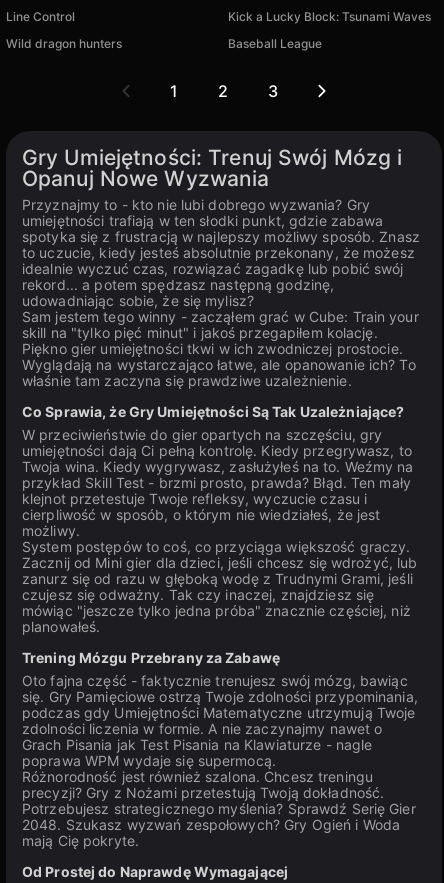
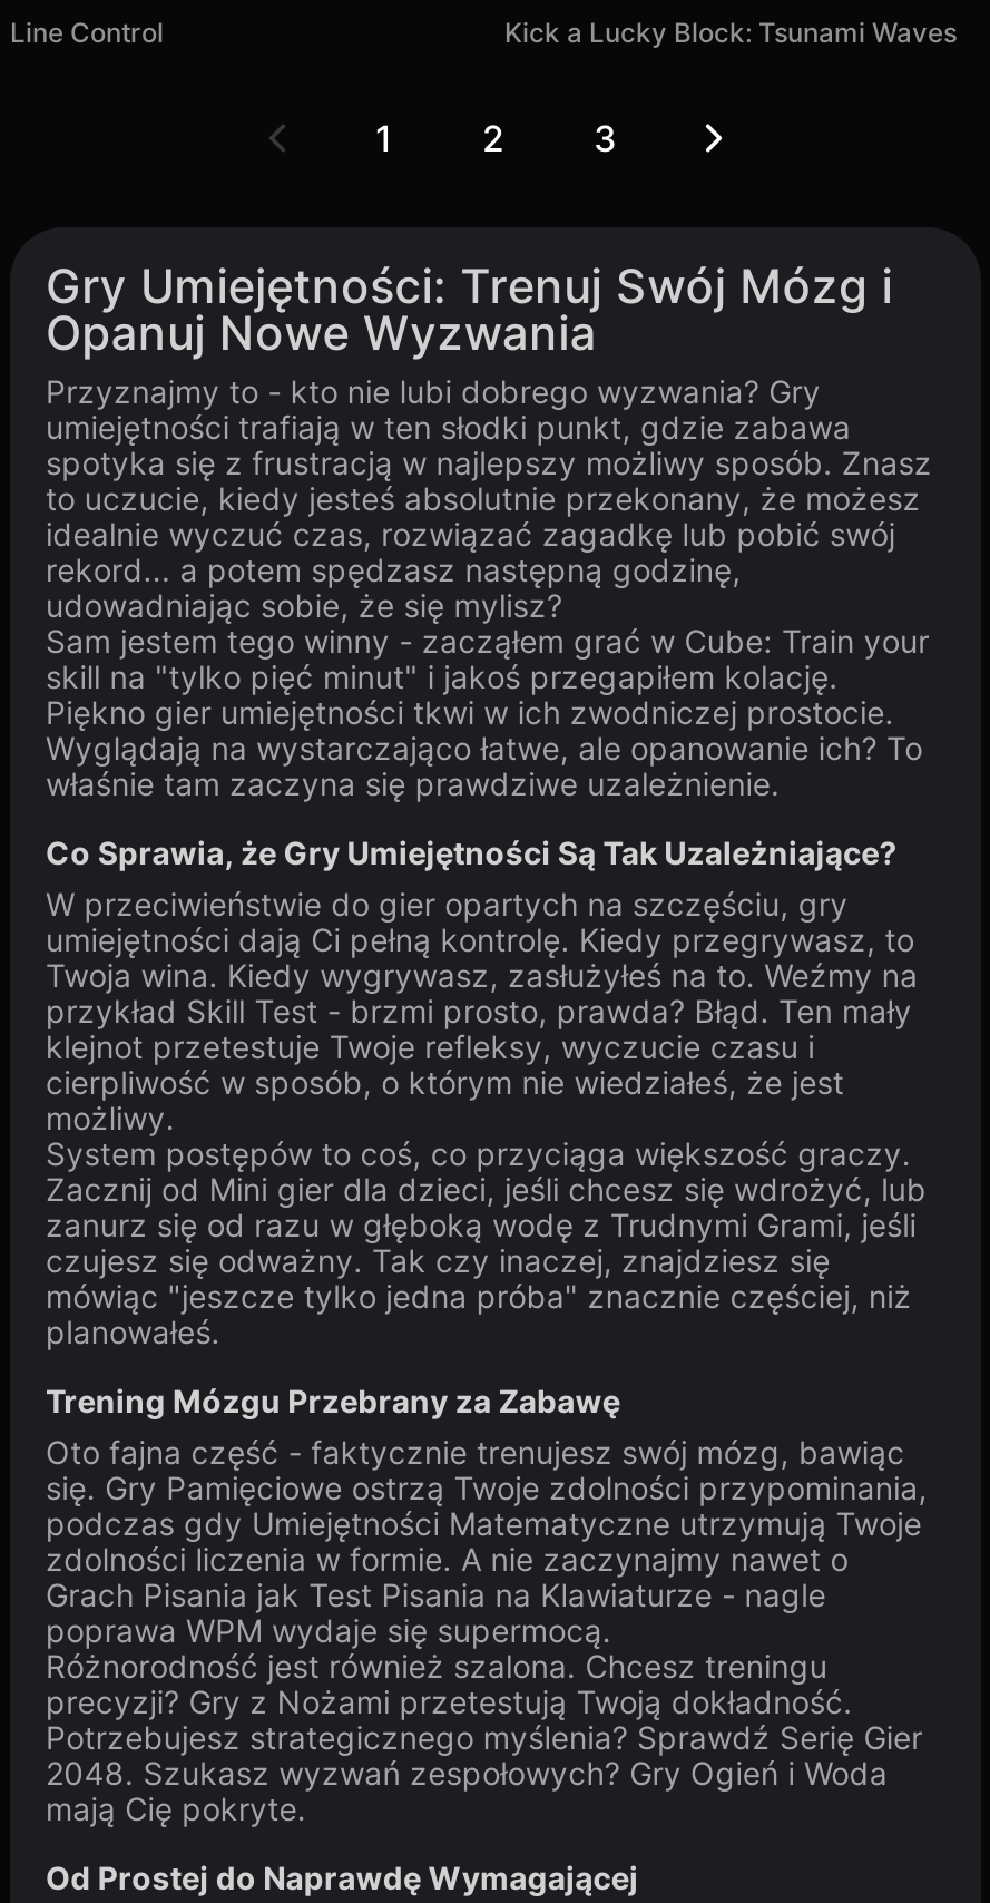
[6,36,322,51] Wild dragon hunters | Baseball League -> none

